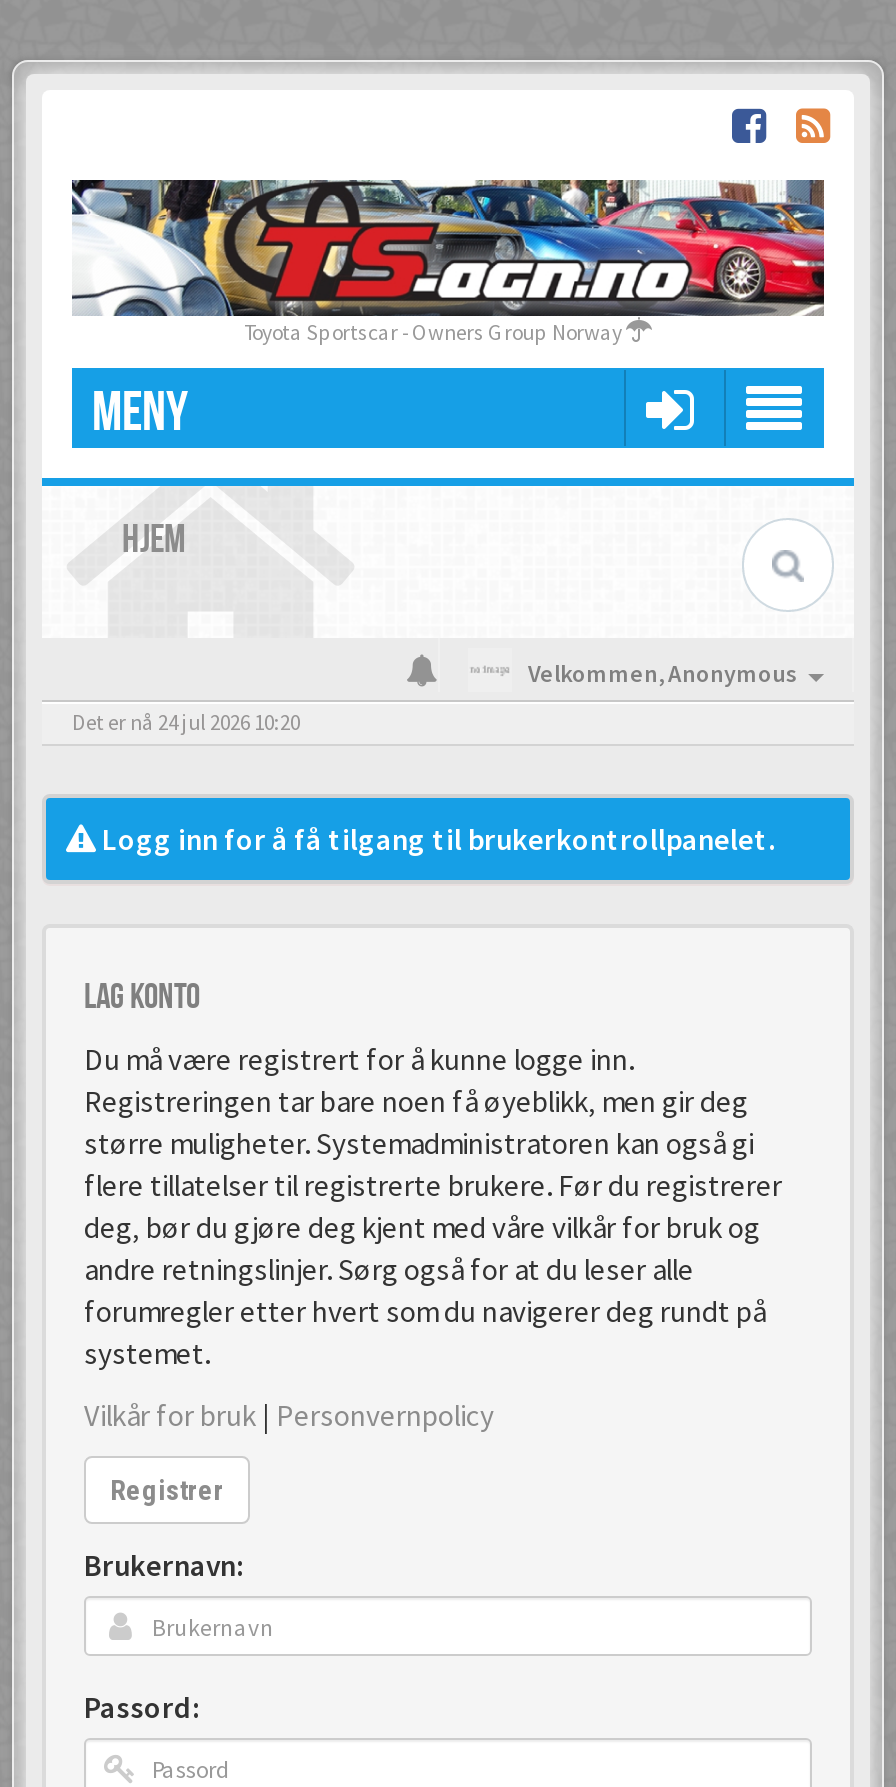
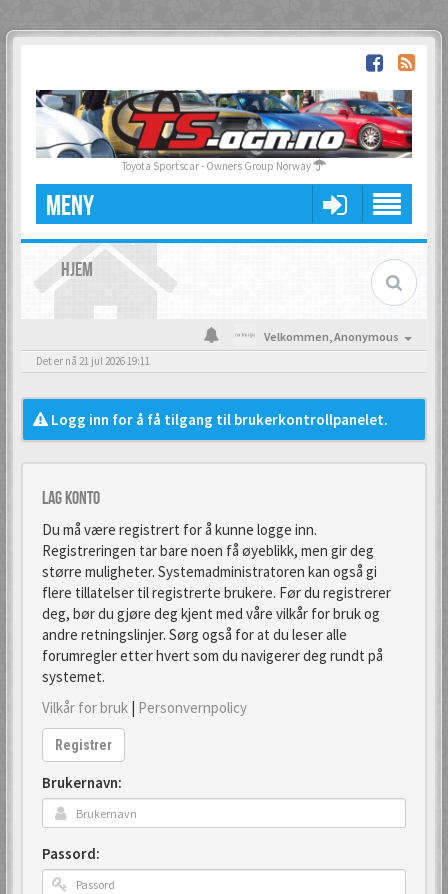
[72,708,300,736] Det er nå 24 jul 2026 10:20 -> [36,354,150,368] Det er nå 21 jul 2026 19:11

